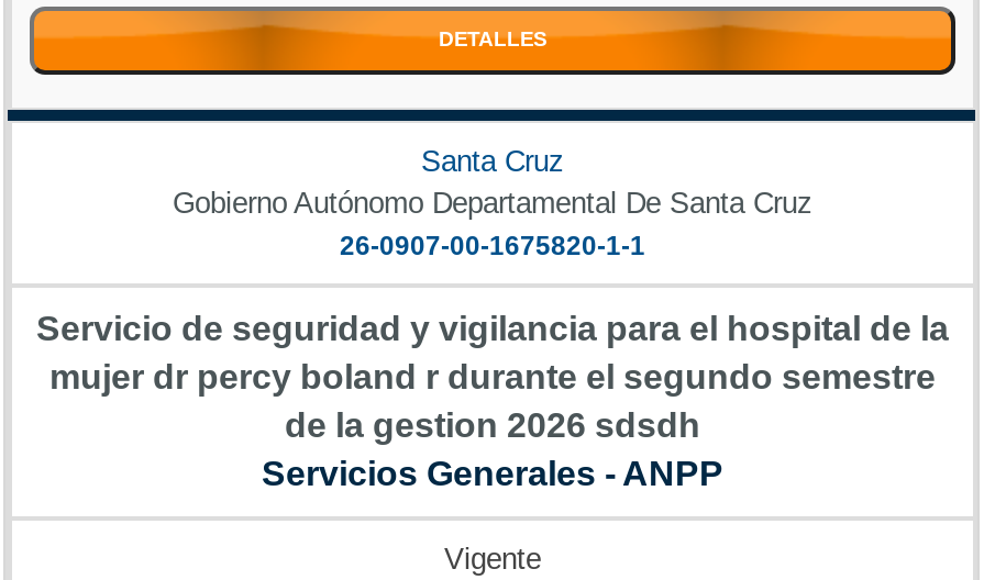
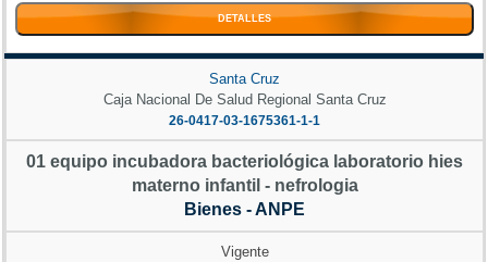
[173,187,812,261] Gobierno Autónomo Departamental De Santa Cruz | 26-0907-00-1675820-1-1 -> [103,91,386,128] Caja Nacional De Salud Regional Santa Cruz | 26-0417-03-1675361-1-1
[36,310,949,492] Servicio de seguridad y vigilancia para el hospital de la | mujer dr percy boland r durante el segundo semestre | de la gestion 2026 sdsdh | Servicios Generales - ANPP -> [26,152,463,219] 01 equipo incubadora bacteriológica laboratorio hies | materno infantil - nefrologia | Bienes - ANPE

